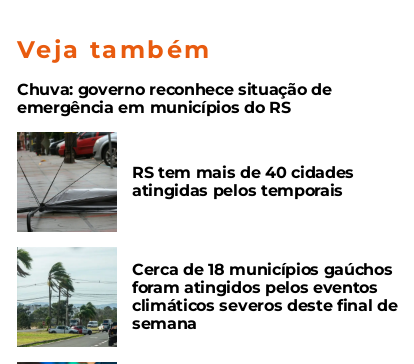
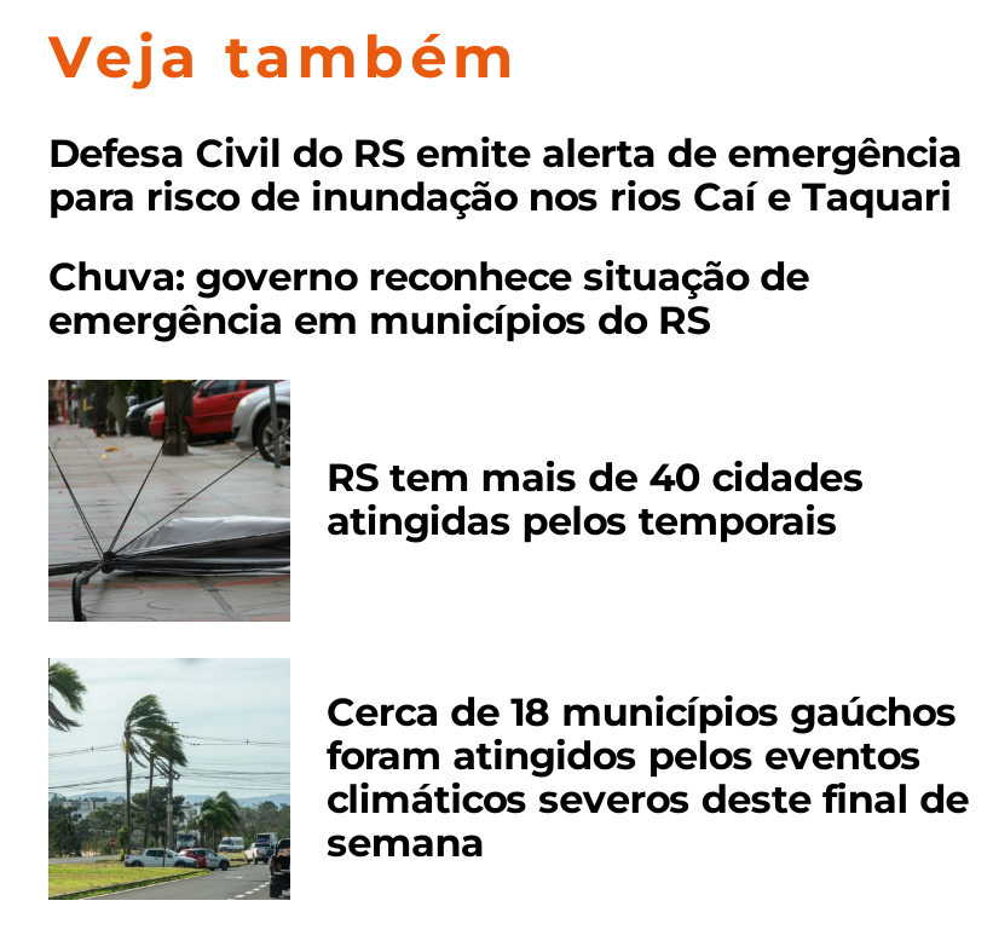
none -> [48,130,962,220] Defesa Civil do RS emite alerta de emergência | para risco de inundação nos rios Caí e Taquari

